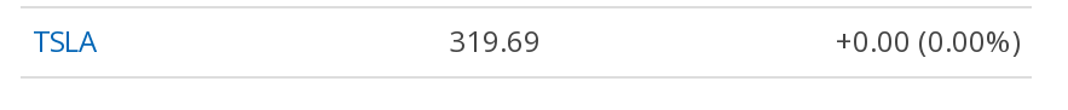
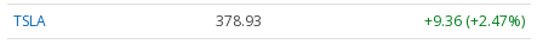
[449,20,1020,61] 319.69 | +0.00 (0.00%) -> [216,11,525,31] 378.93 | +9.36 (+2.47%)

